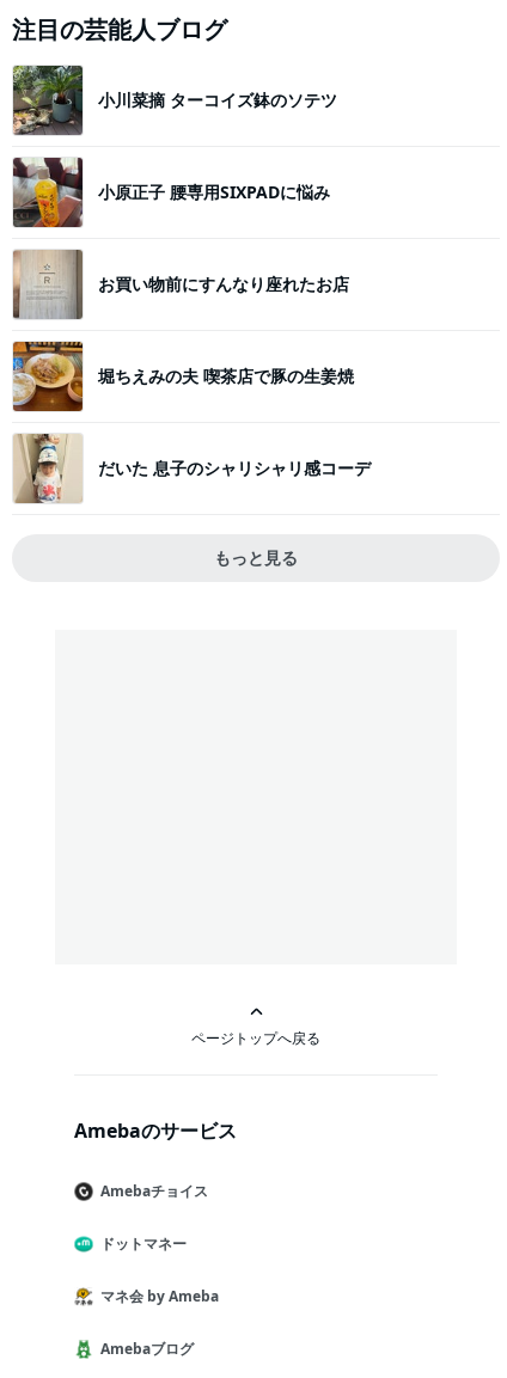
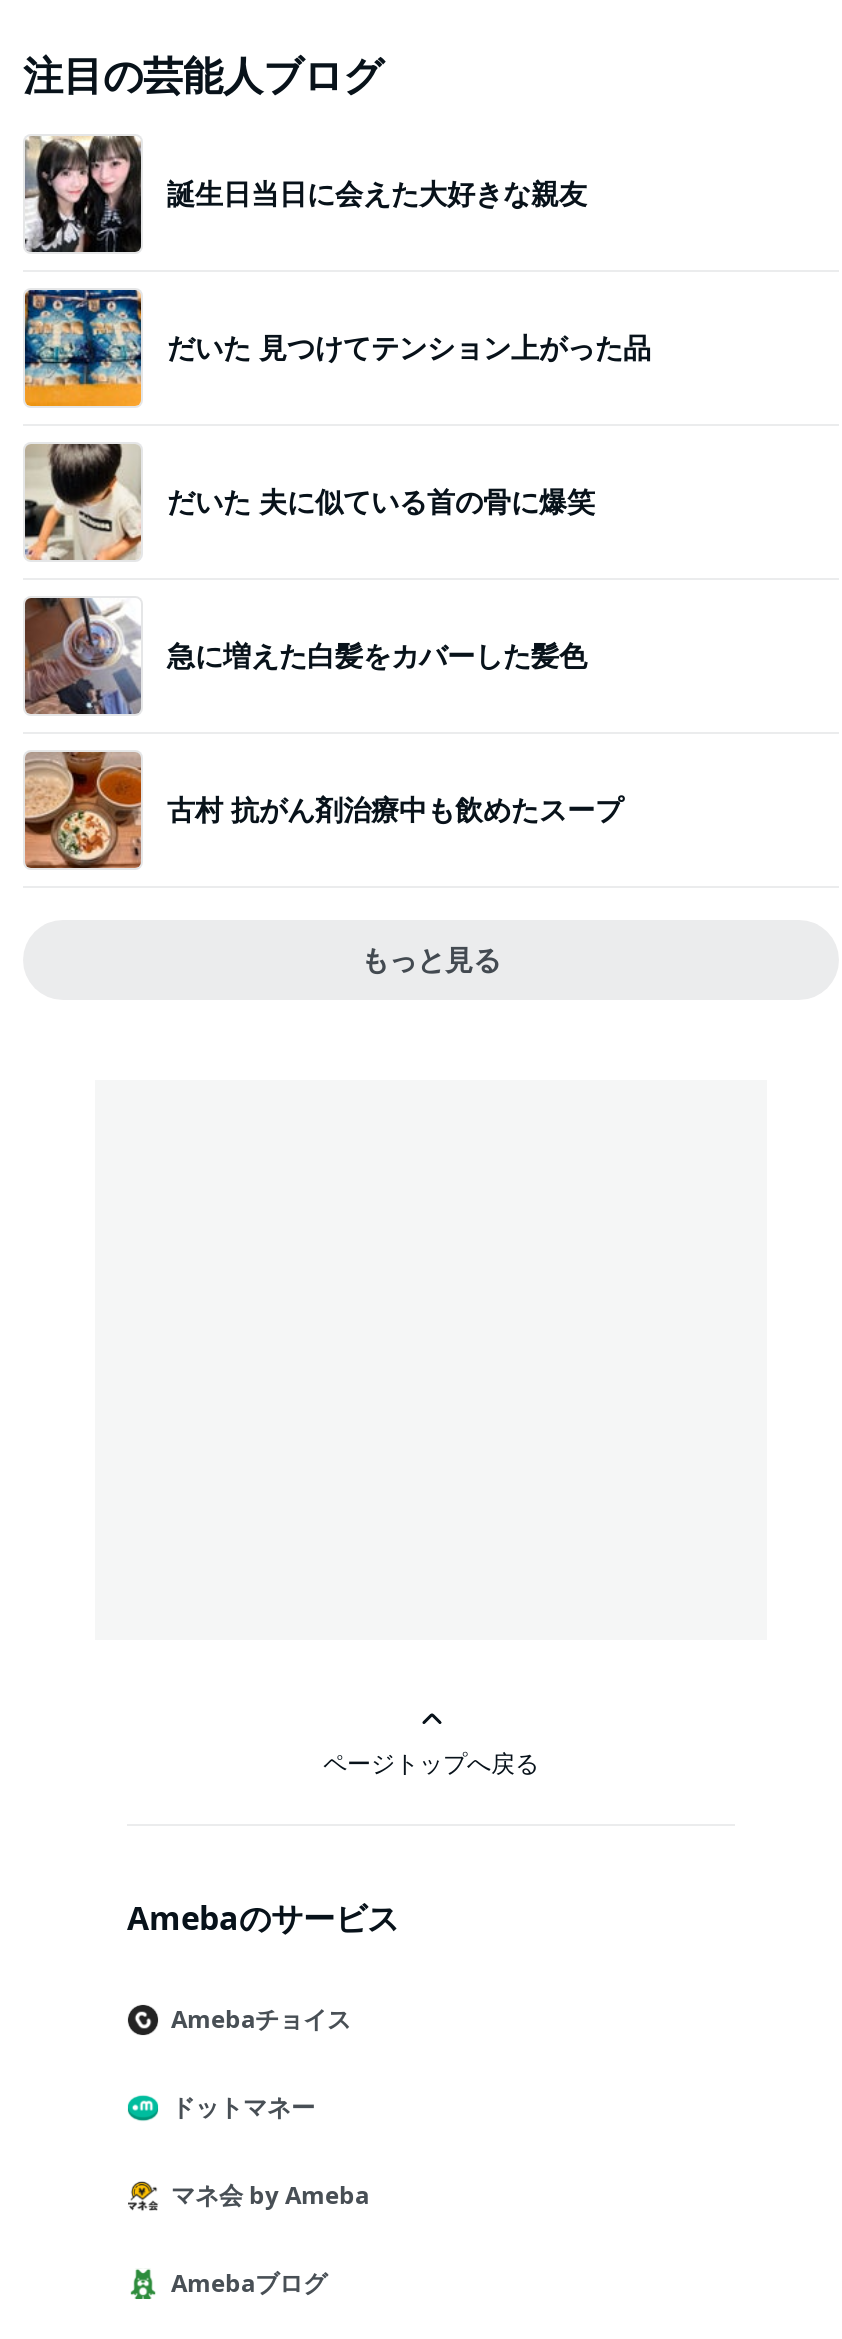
[12,65,337,136] [image] | 小川菜摘 ターコイズ鉢のソテツ -> [23,134,587,254] [image] | 誕生日当日に会えた大好きな親友
[12,157,330,228] [image] | 小原正子 腰専用SIXPADに悩み -> [23,288,651,408] [image] | だいた 見つけてテンション上がった品
[12,249,349,320] [image] | お買い物前にすんなり座れたお店 -> [23,442,595,562] [image] | だいた 夫に似ている首の骨に爆笑
[12,341,354,412] [image] | 堀ちえみの夫 喫茶店で豚の生姜焼 -> [23,596,587,716] [image] | 急に増えた白髪をカバーした髪色
[13,434,371,504] [image] | だいた 息子のシャリシャリ感コーデ -> [23,750,623,870] [image] | 古村 抗がん剤治療中も飲めたスープ

